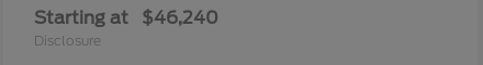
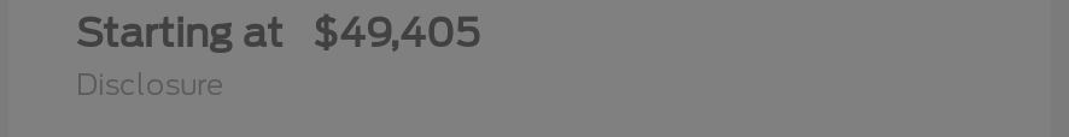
[34,7,218,28] Starting at $46,240 -> [76,11,479,56] Starting at $49,405

